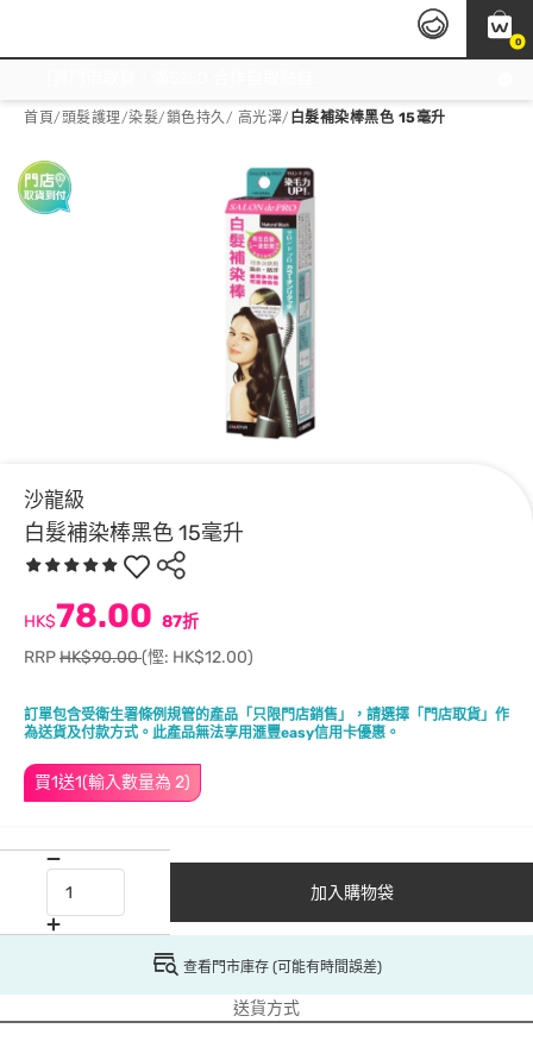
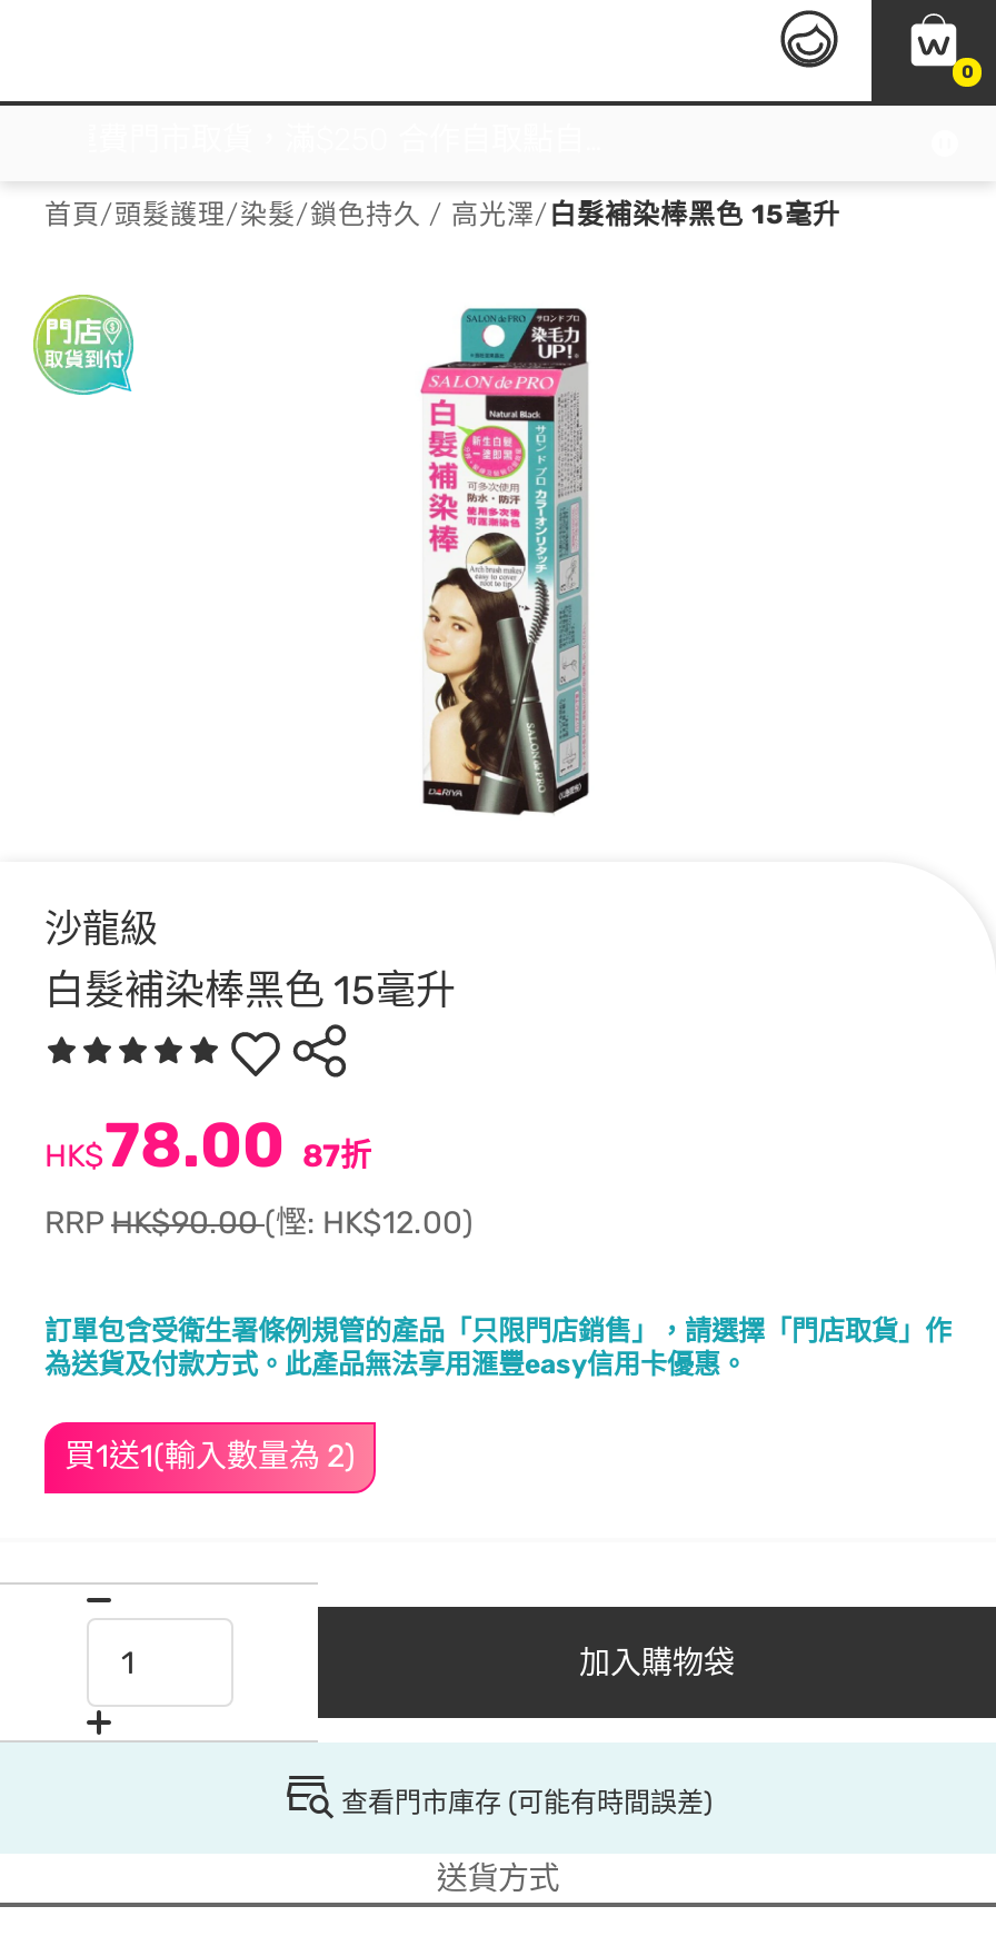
[24,109,446,126] 首頁/頭髮護理/染髮/鎖色持久/ 高光澤/白髮補染棒黑色 15毫升 -> [44,199,840,230] 首頁/頭髮護理/染髮/鎖色持久 / 高光澤/白髮補染棒黑色 15毫升

